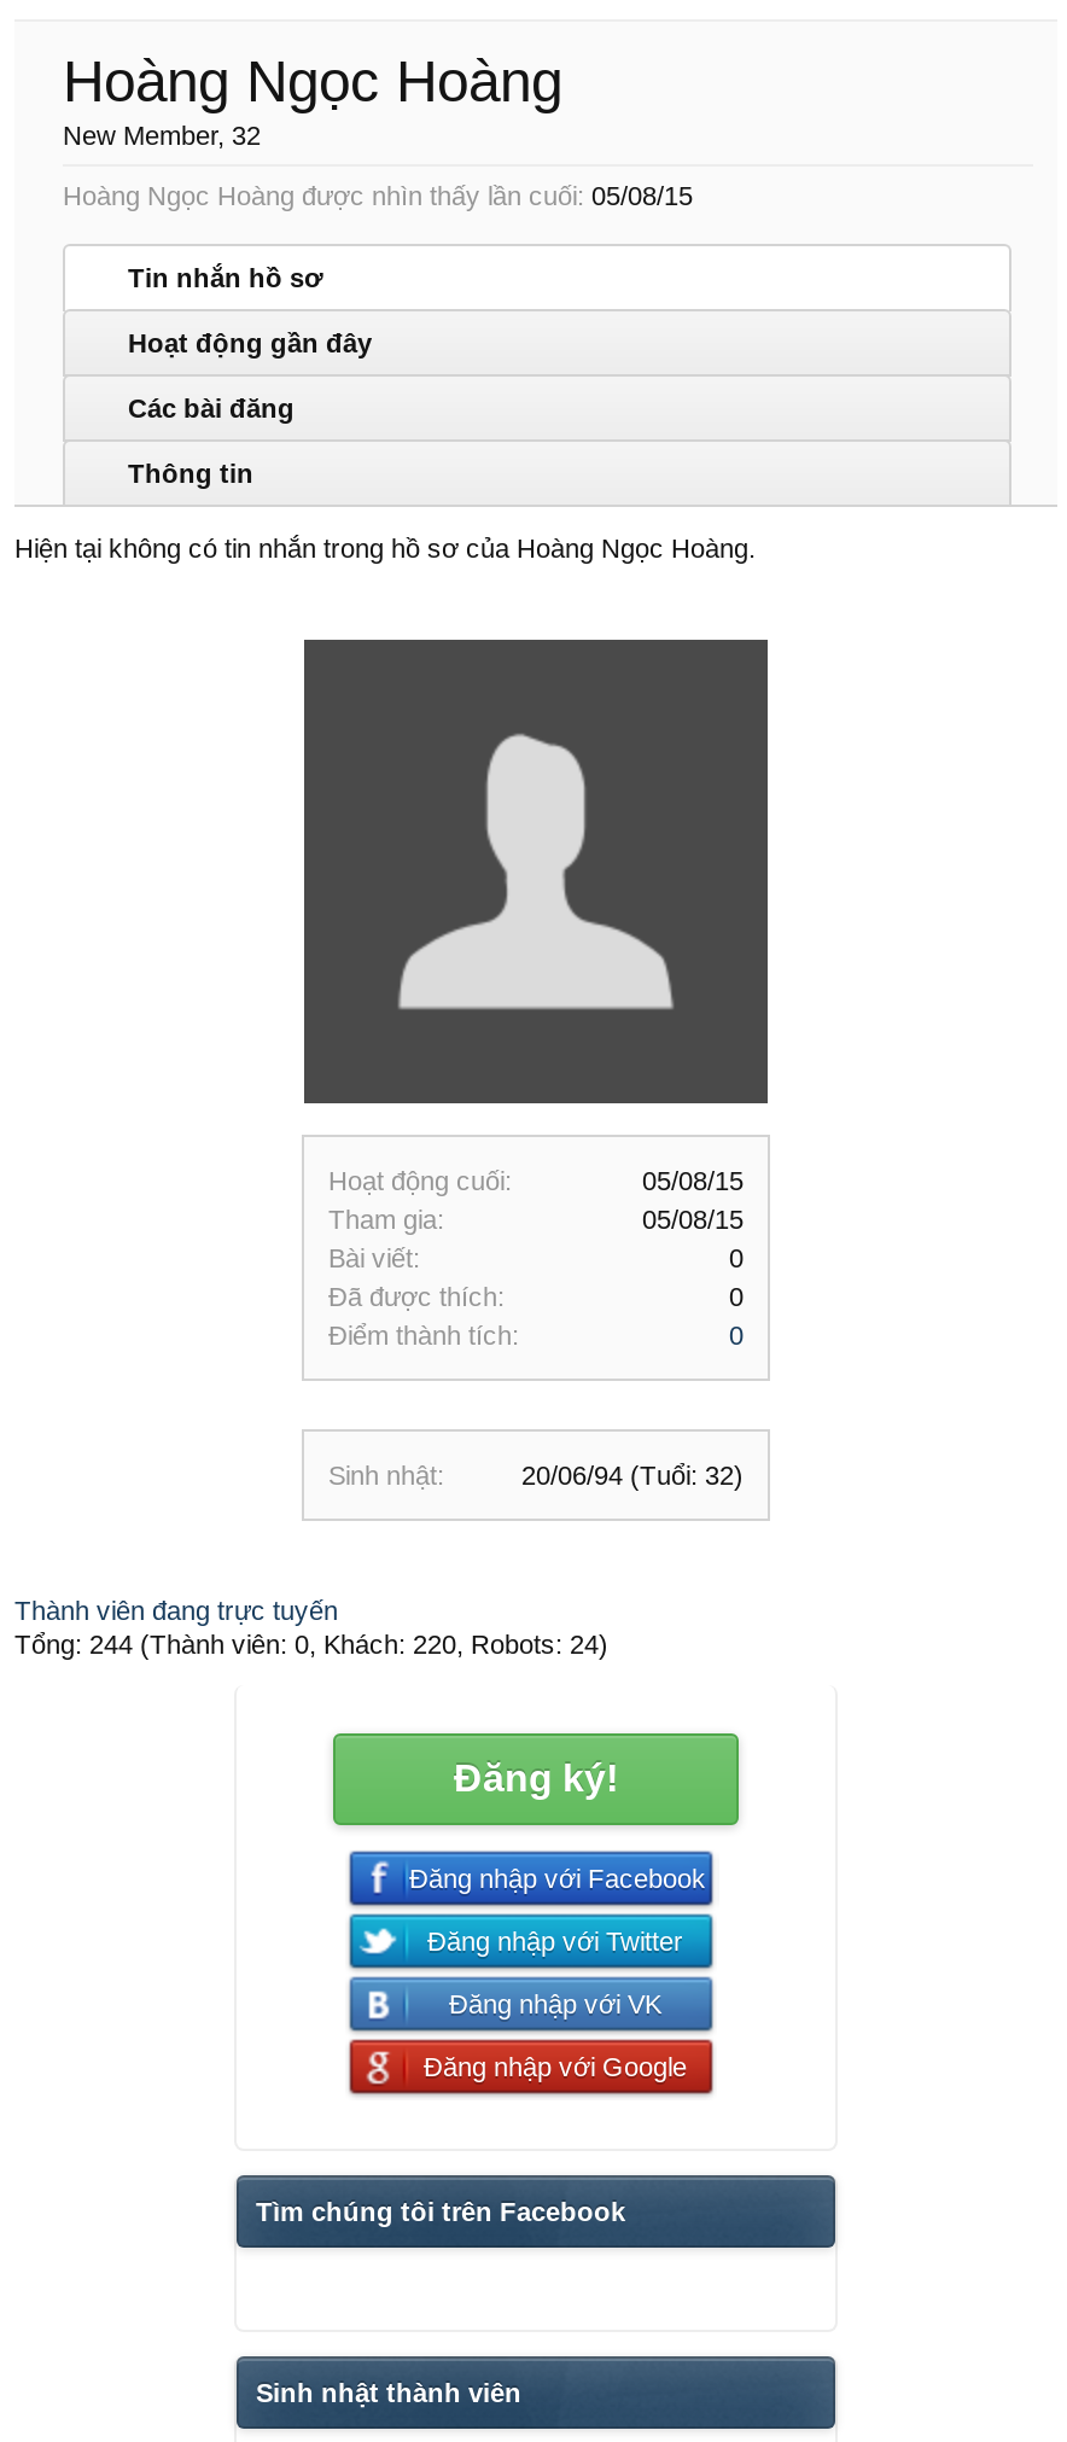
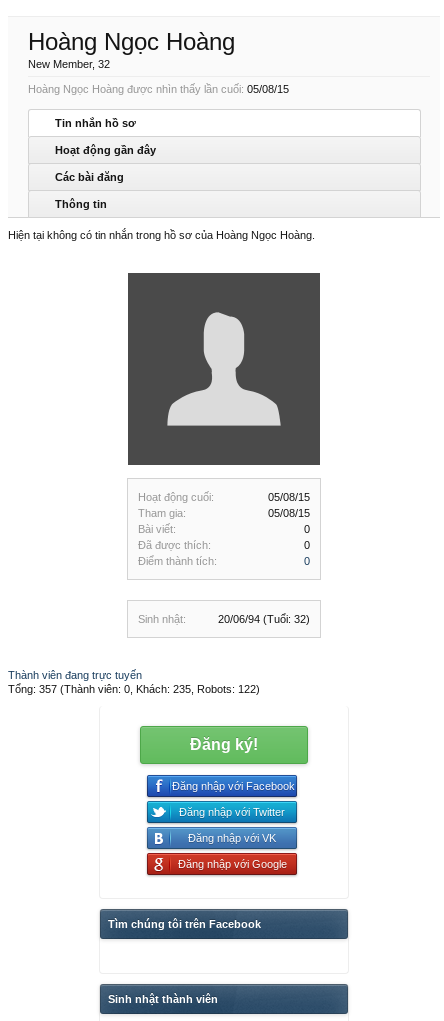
[14,1630,608,1659] Tổng: 244 (Thành viên: 0, Khách: 220, Robots: 24) -> [8,683,260,695] Tổng: 357 (Thành viên: 0, Khách: 235, Robots: 122)

